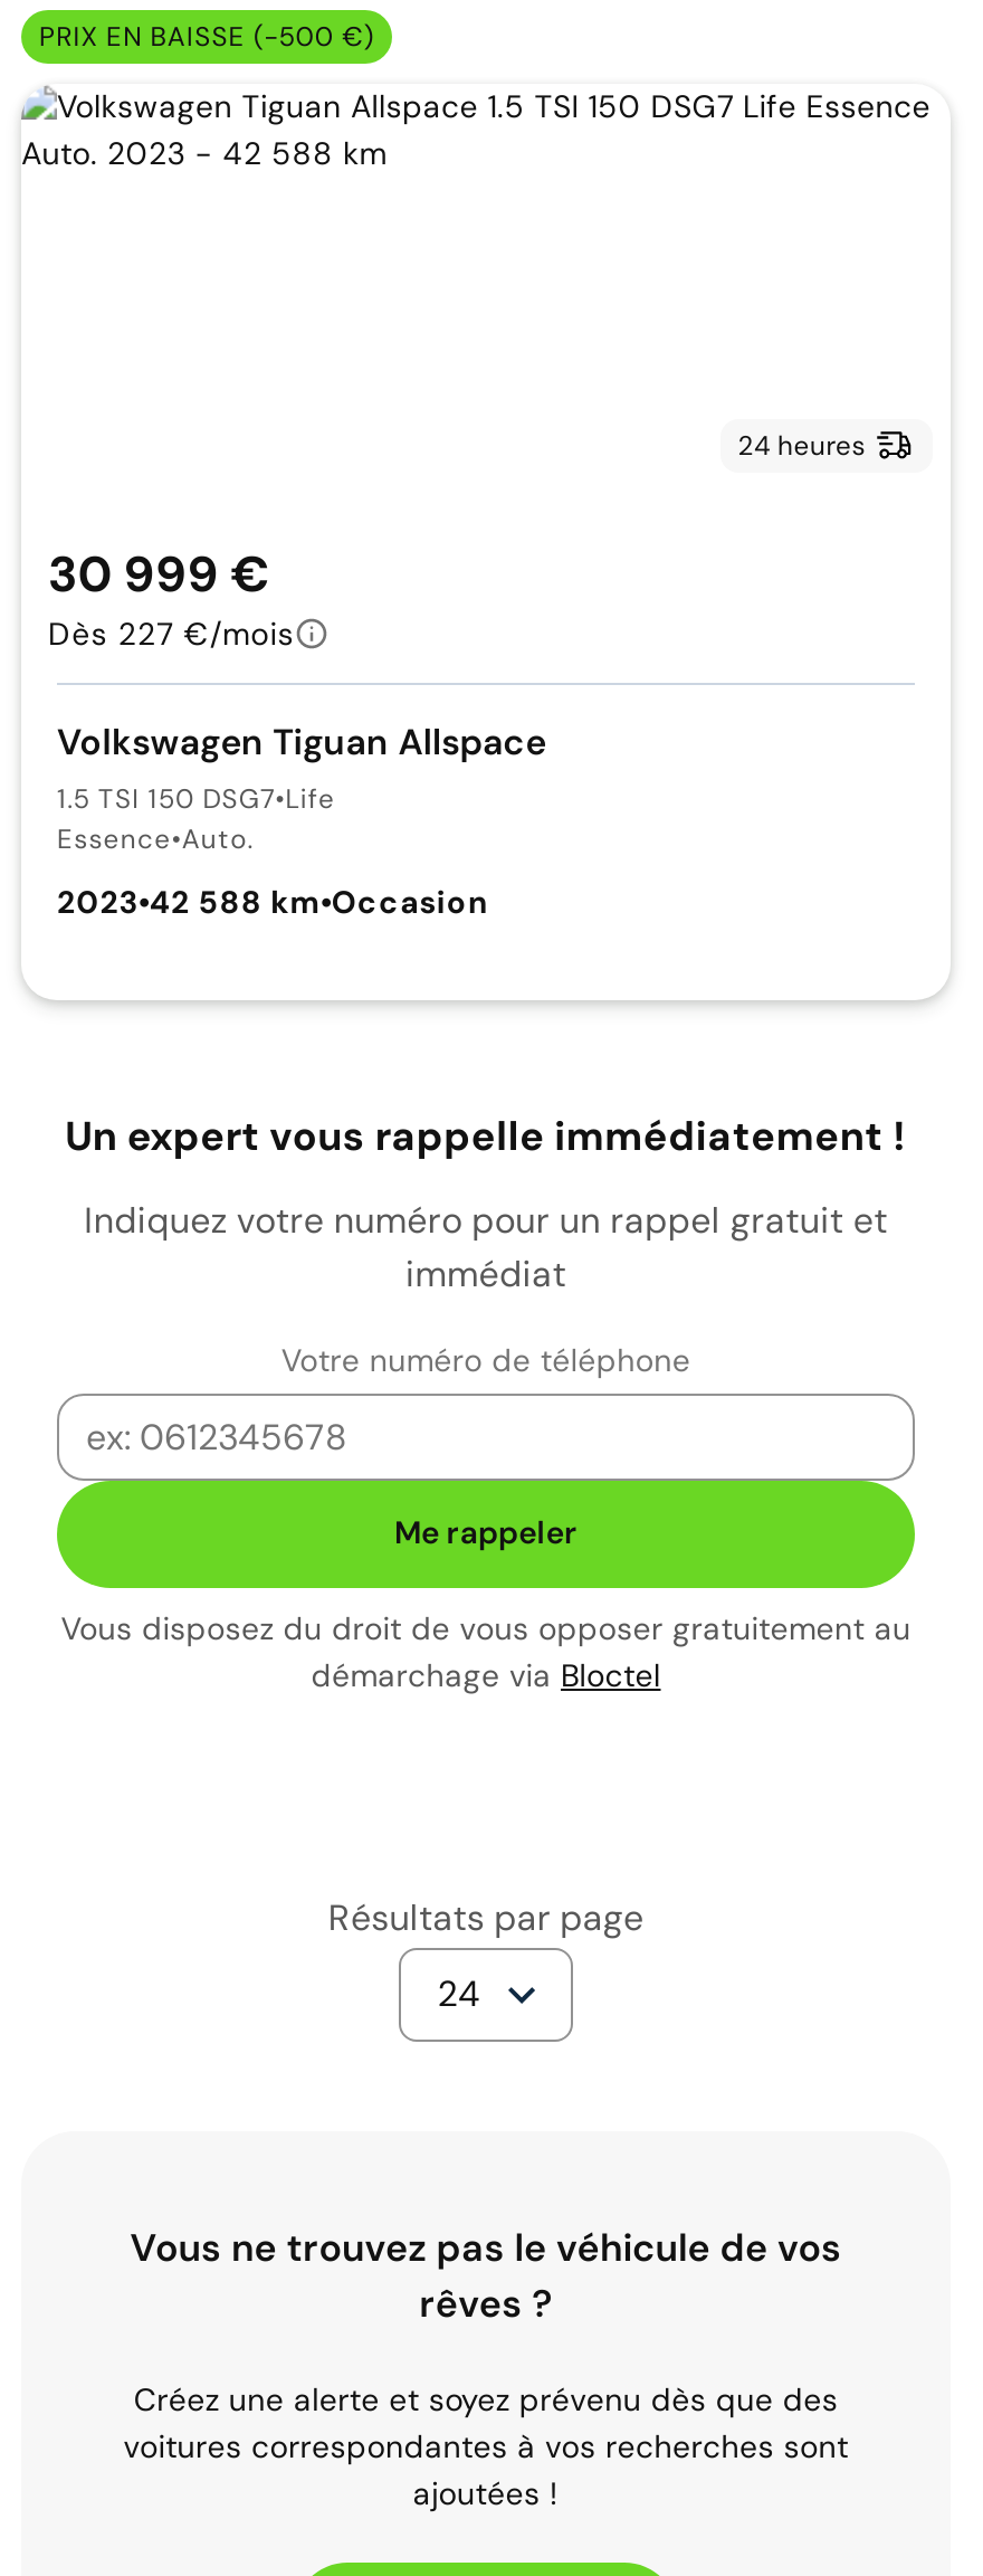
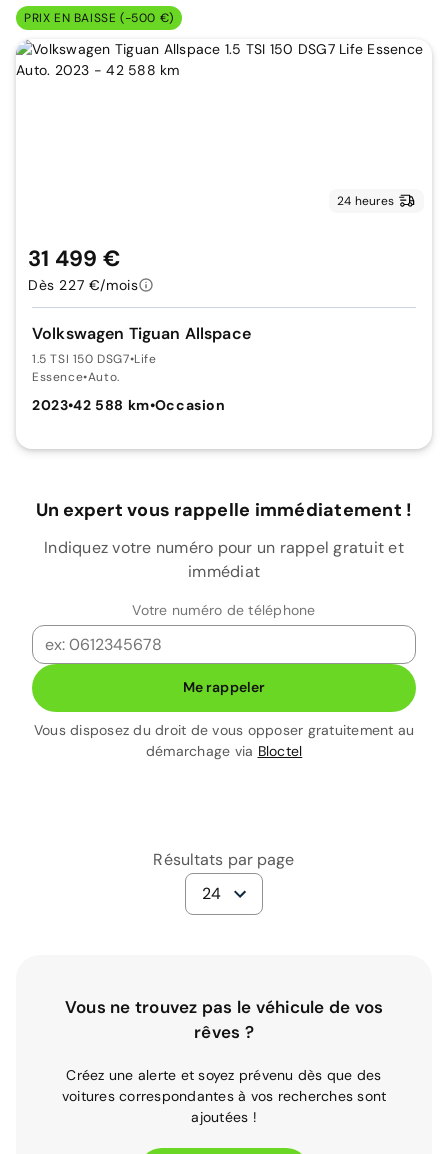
[48,542,269,606] 30 999 € -> [28,244,120,273] 31 499 €

